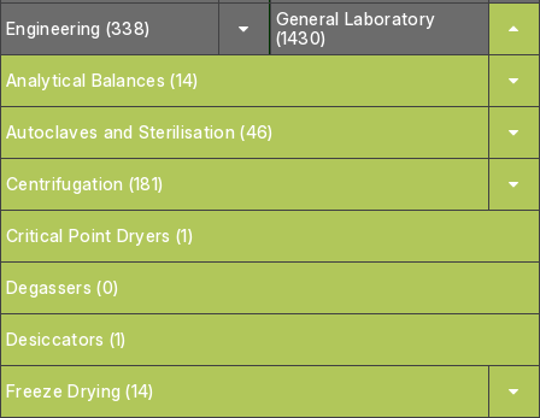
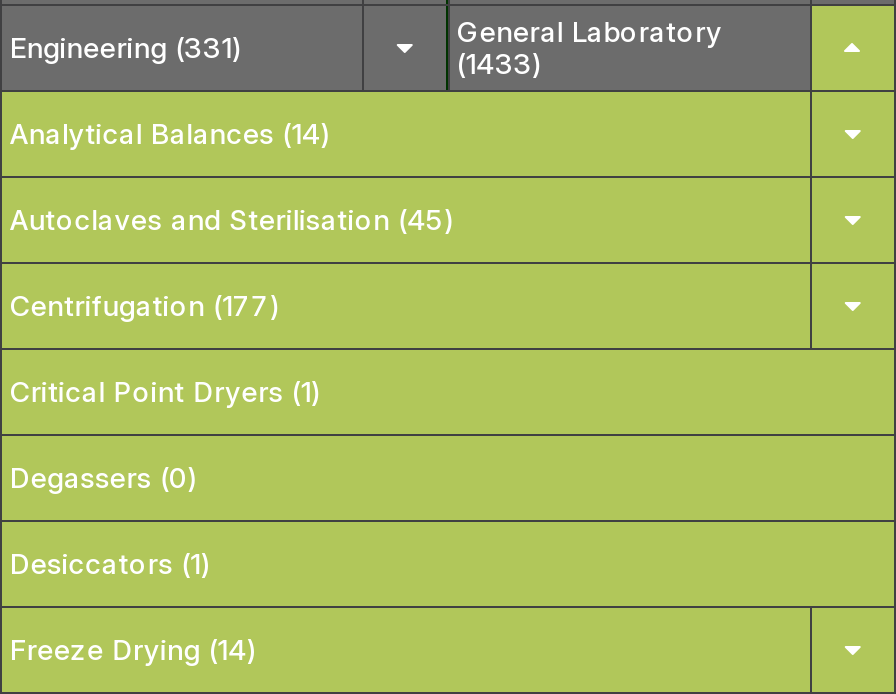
[6,18,150,38] Engineering (338) -> [10,30,241,64] Engineering (331)
[275,28,326,48] (1430) -> [457,46,541,80] (1433)
[6,122,273,142] Autoclaves and Sterilisation (46) -> [10,202,453,236] Autoclaves and Sterilisation (45)
[6,173,163,194] Centrifugation (181) -> [10,288,279,322] Centrifugation (177)

